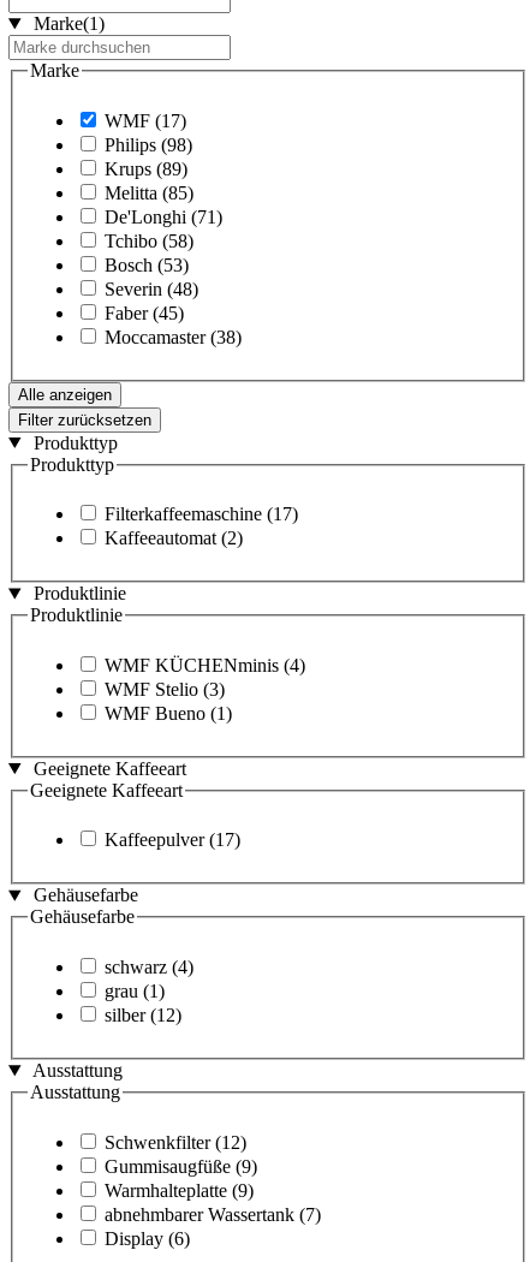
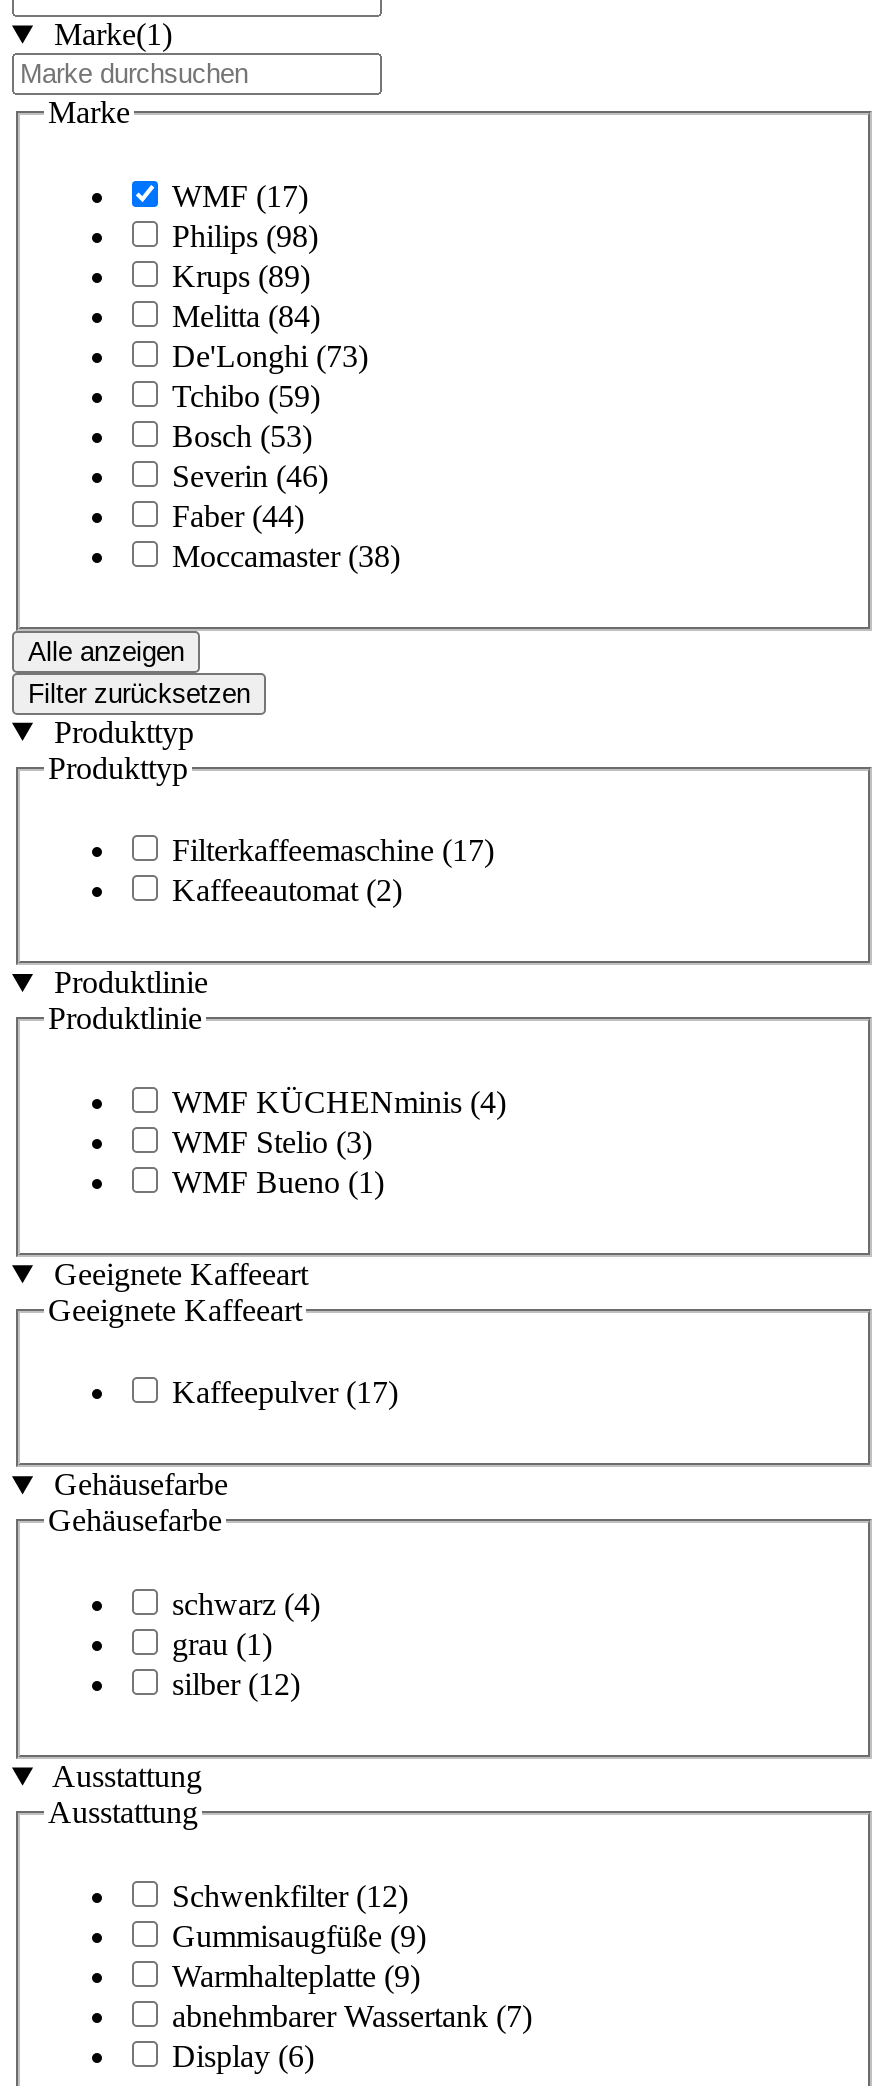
[105,182,193,203] Melitta (85) -> [172,298,320,332] Melitta (84)
[105,206,222,227] De'Longhi (71) -> [172,338,368,372] De'Longhi (73)
[105,230,193,251] Tchibo (58) -> [172,378,320,412] Tchibo (59)
[105,278,198,299] Severin (48) -> [172,458,328,492] Severin (46)
[105,303,184,323] Faber (45) -> [172,498,304,532] Faber (44)

